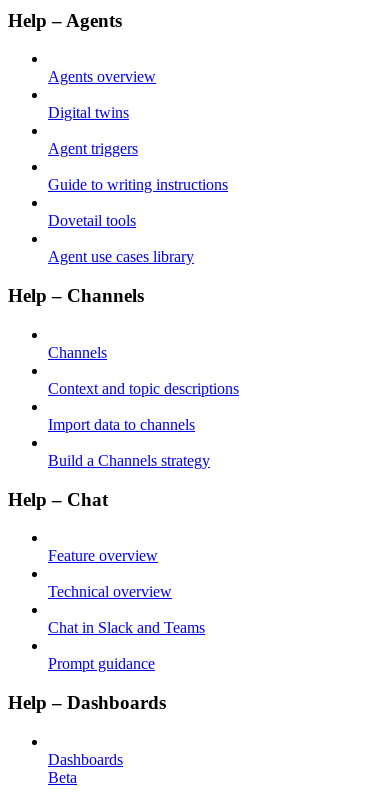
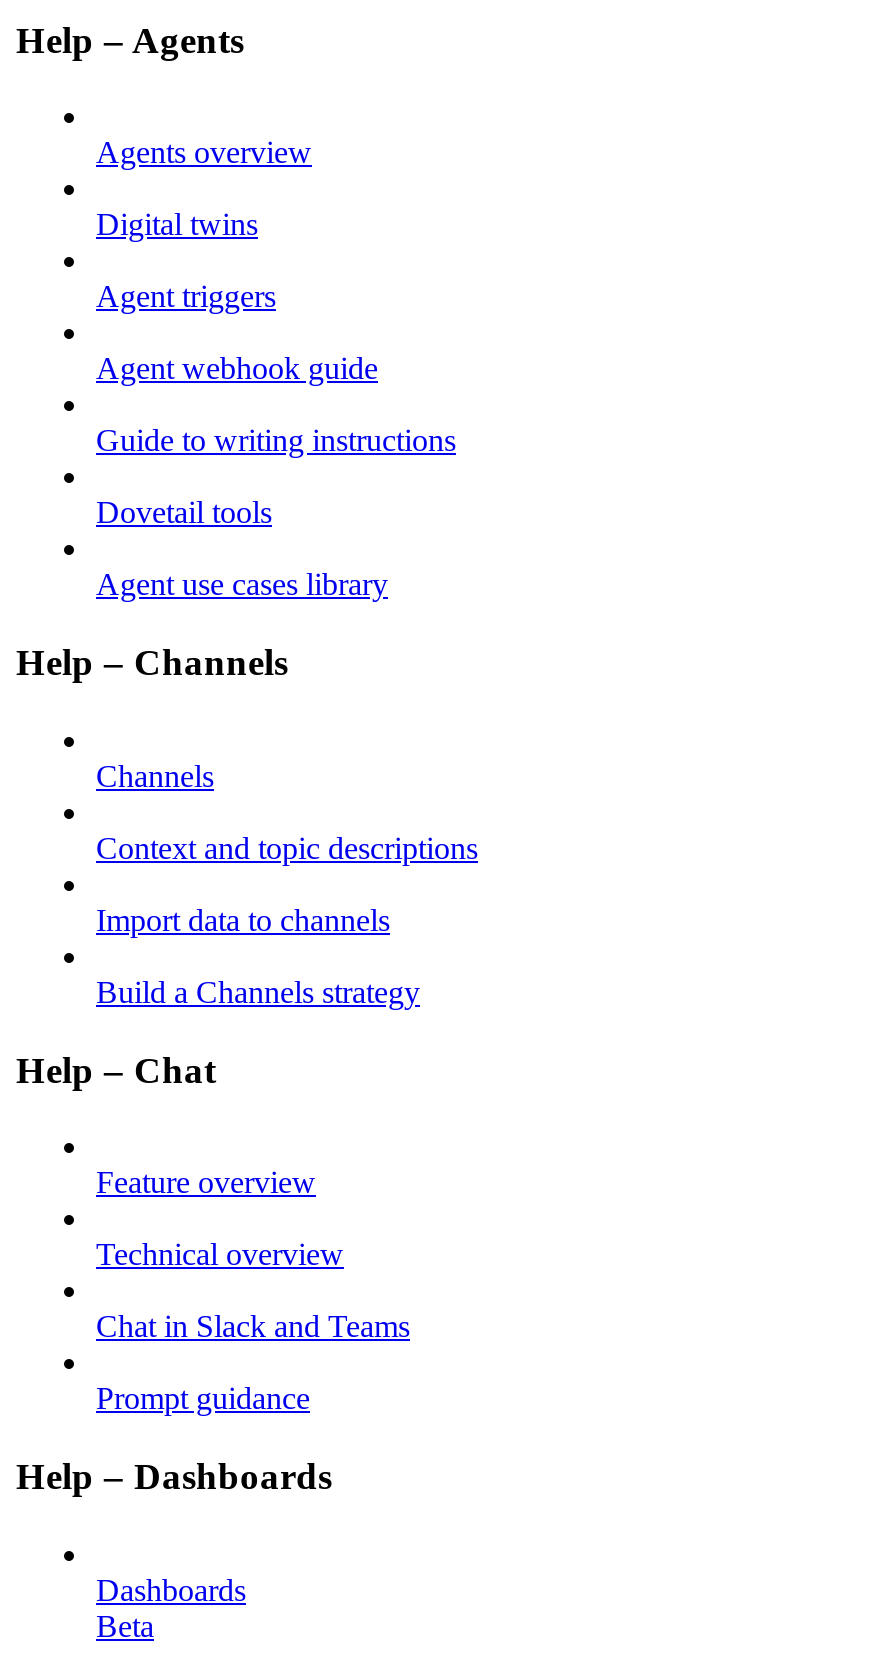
none -> [96,352,378,386] Agent webhook guide

